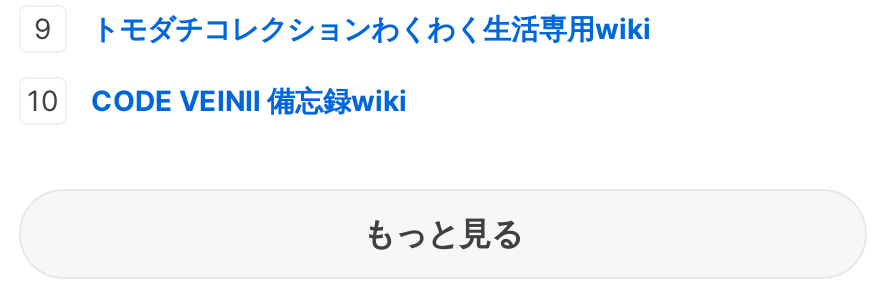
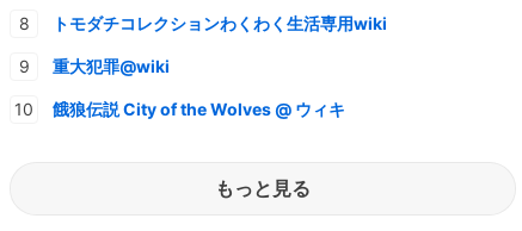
[91,82,407,116] CODE VEINⅡ 備忘録wiki -> [53,55,345,119] 重大犯罪@wiki | 餓狼伝説 City of the Wolves @ ウィキ

